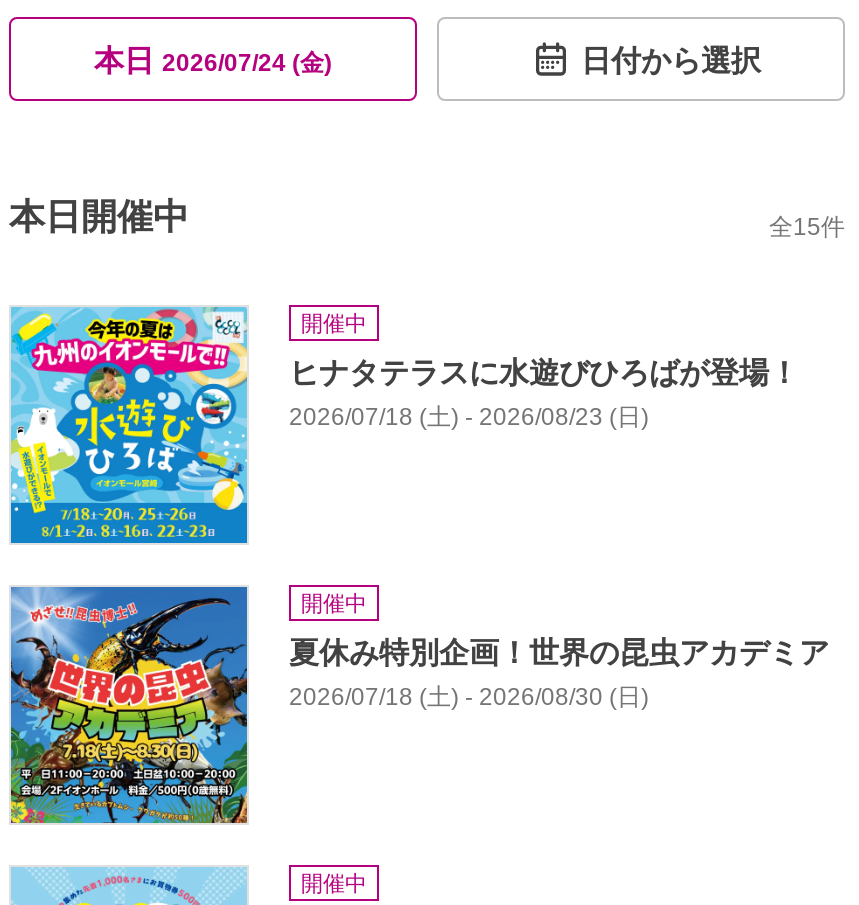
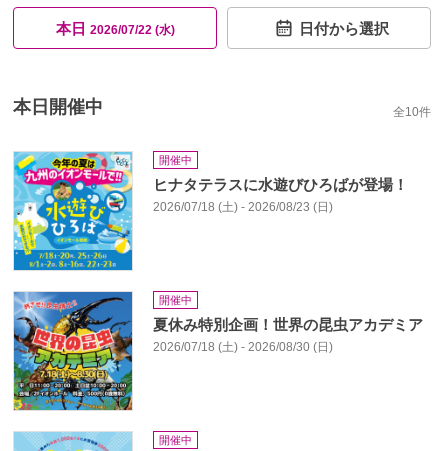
[94,42,332,76] 本日2026/07/24 (金) -> [55,19,174,36] 本日2026/07/22 (水)
[769,213,845,241] 全15件 -> [393,105,431,119] 全10件

